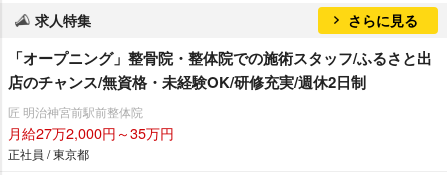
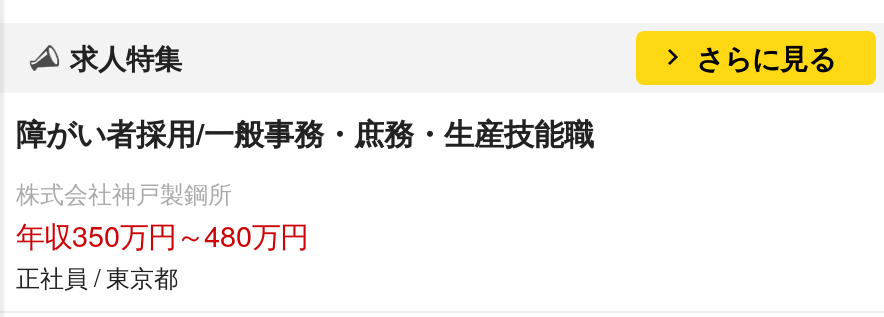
[8,47,432,93] 「オープニング」整骨院・整体院での施術スタッフ/ふるさと出 | 店のチャンス/無資格・未経験OK/研修充実/週休2日制 -> [16,111,594,155] 障がい者採用/一般事務・庶務・生産技能職
[8,103,174,143] 匠 明治神宮前駅前整体院 | 月給27万2,000円～35万円 -> [16,175,308,255] 株式会社神戸製鋼所 | 年収350万円～480万円

